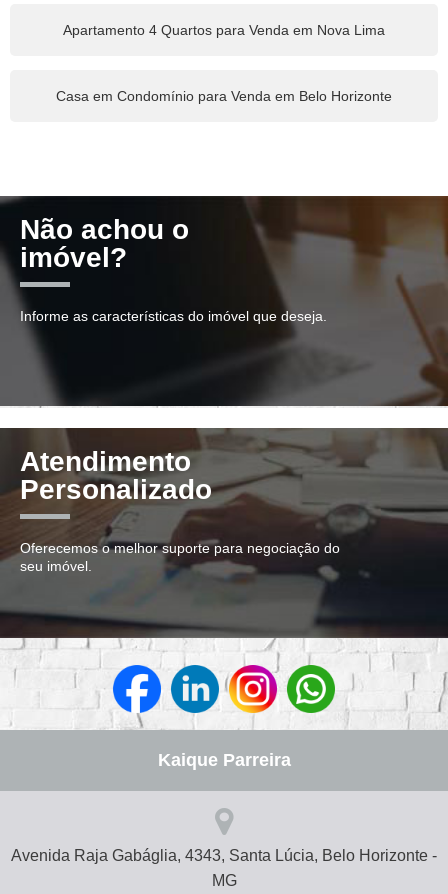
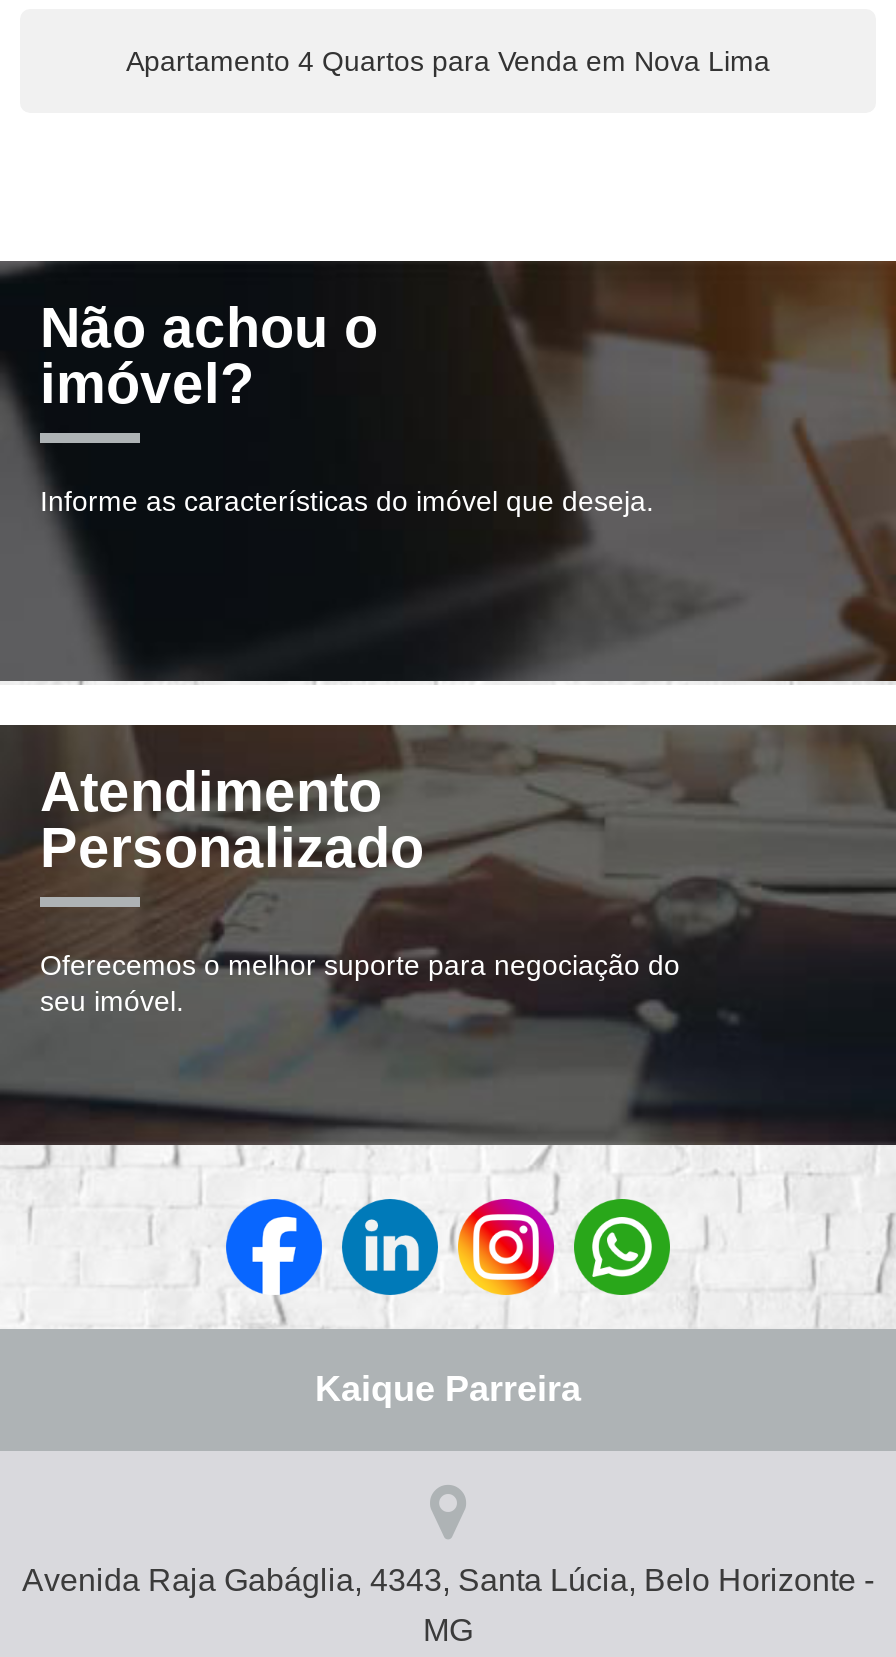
[56,88,392,104] Casa em Condomínio para Venda em Belo Horizonte -> none

